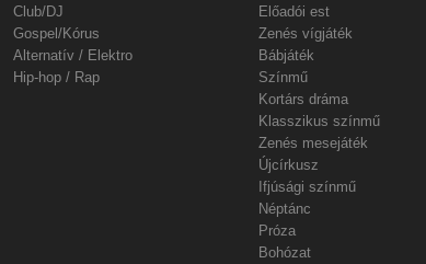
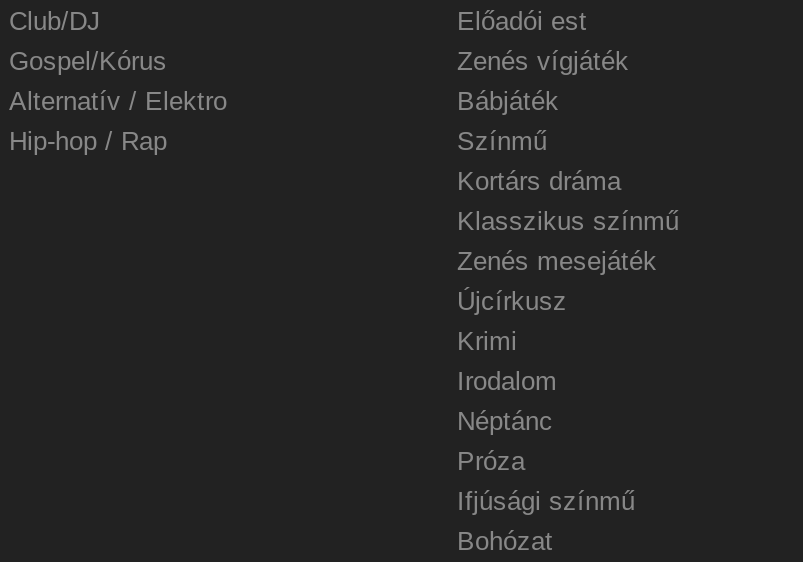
moved [258,179,356,195] -> [457,486,635,516]: Ifjúsági színmű
none -> [457,326,557,396] Krimi | Irodalom

